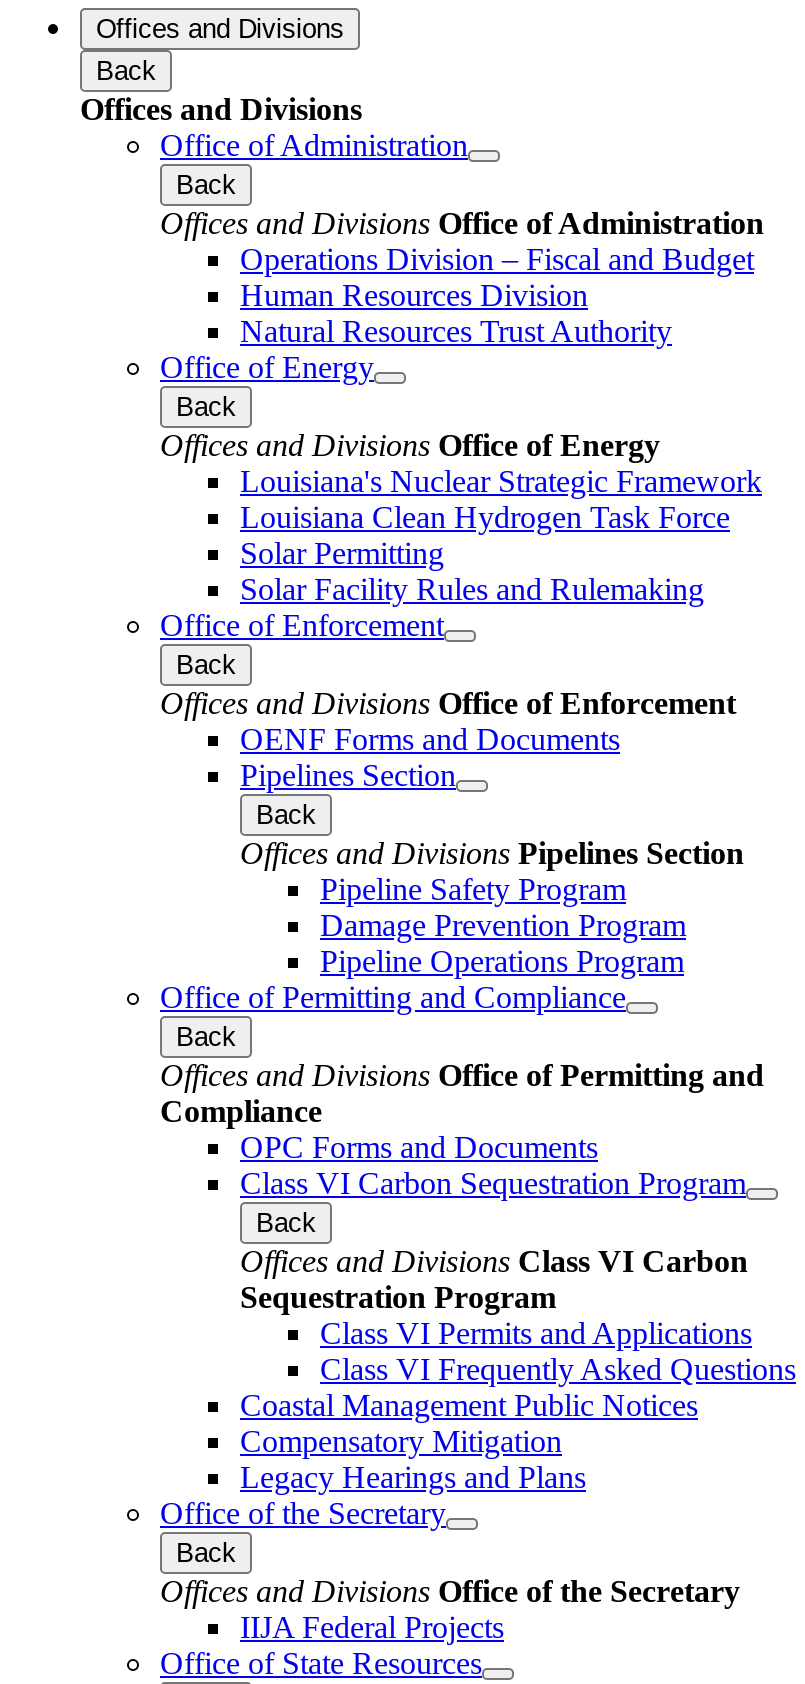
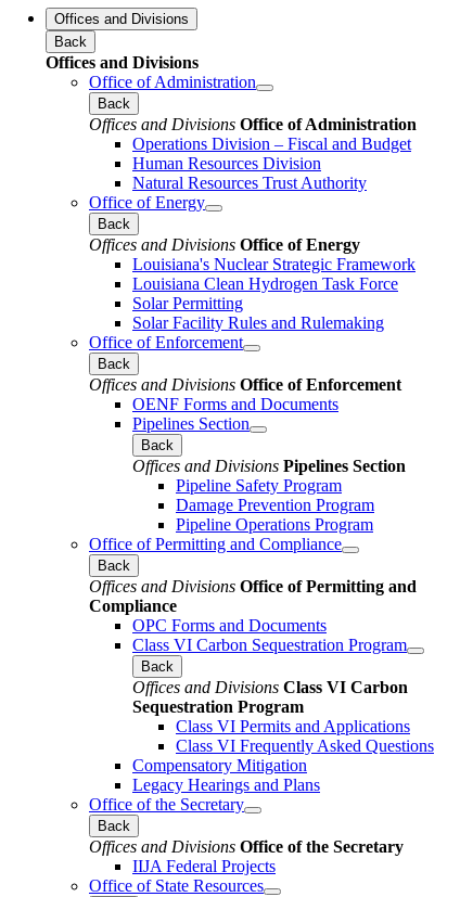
[240,1387,698,1421] Coastal Management Public Notices -> none

